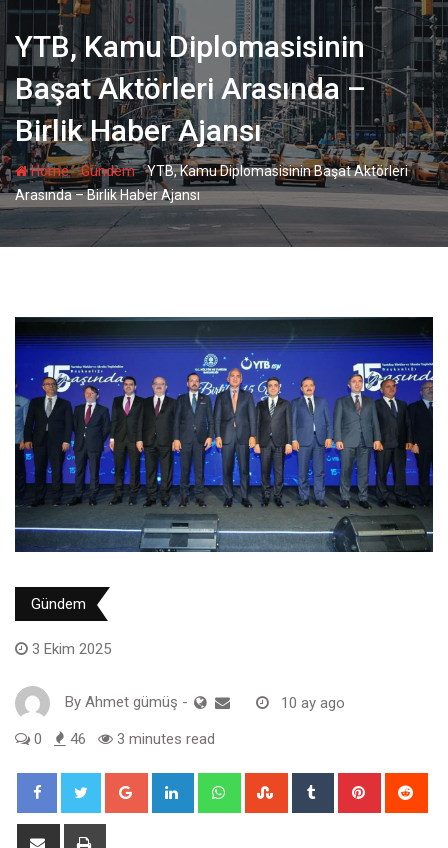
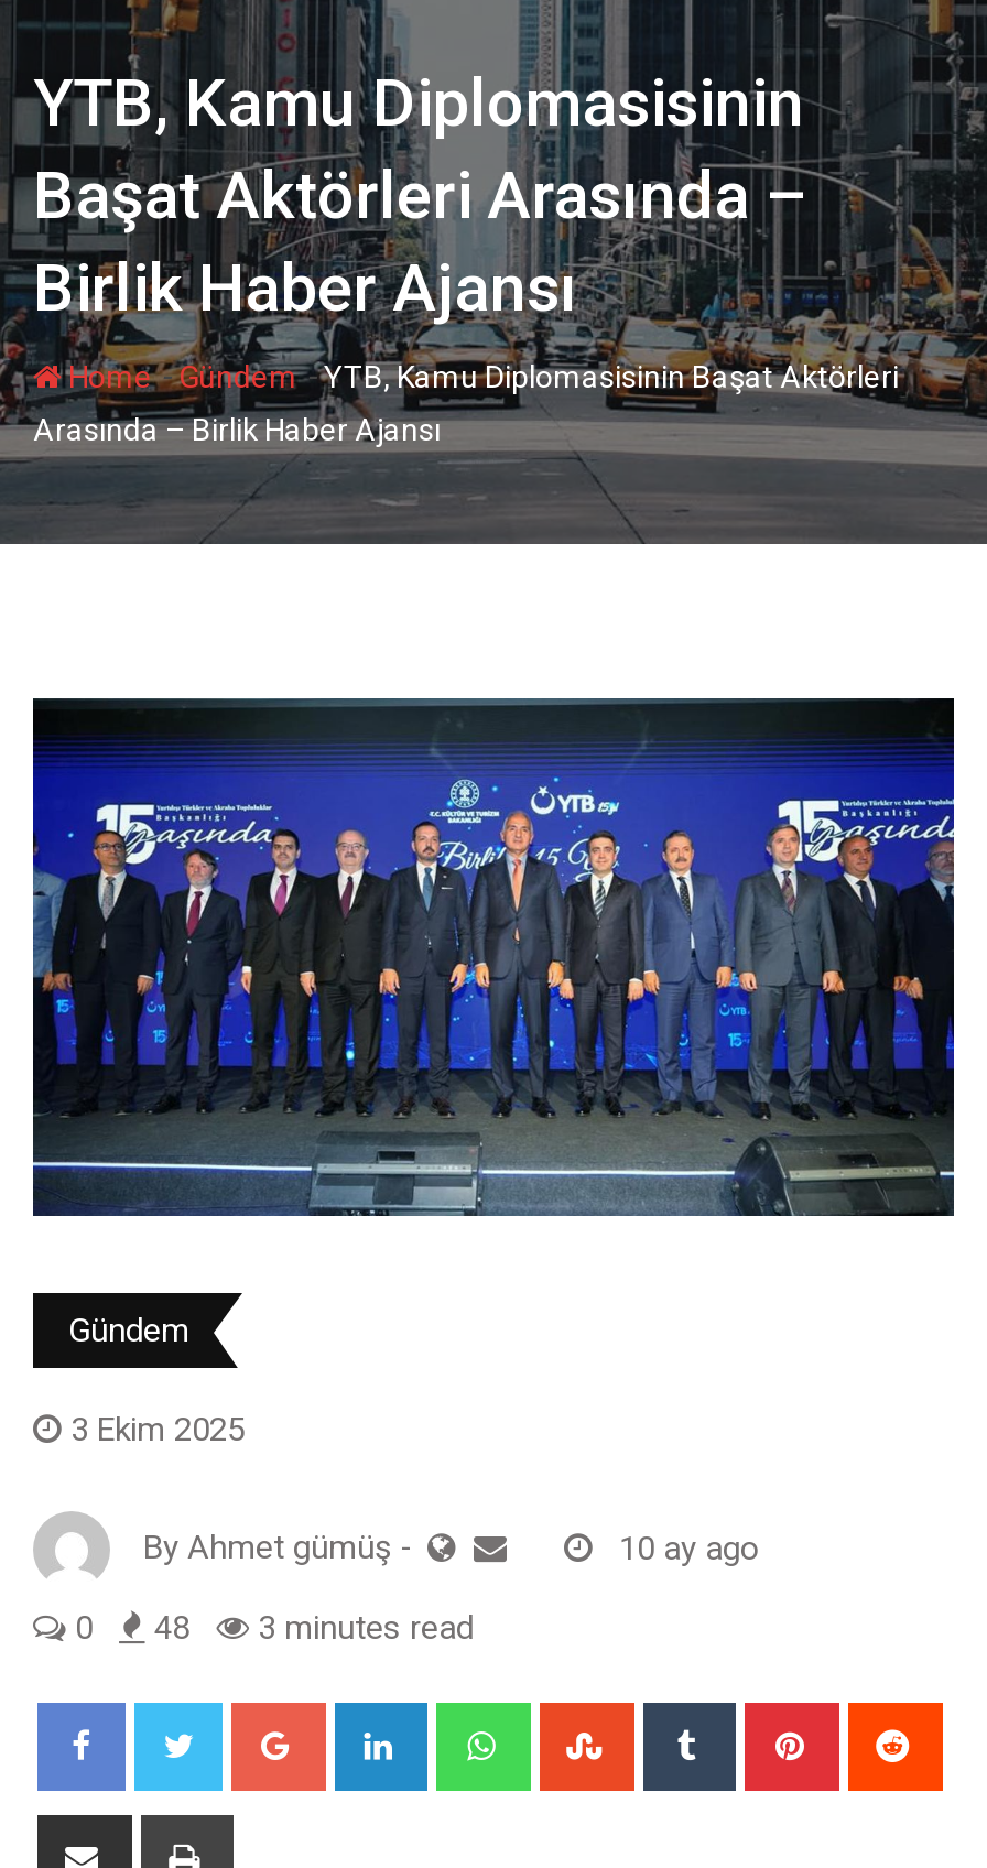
[30,730,215,748] 0 46 3 minutes read -> [66,1608,474,1648] 0 48 3 minutes read

